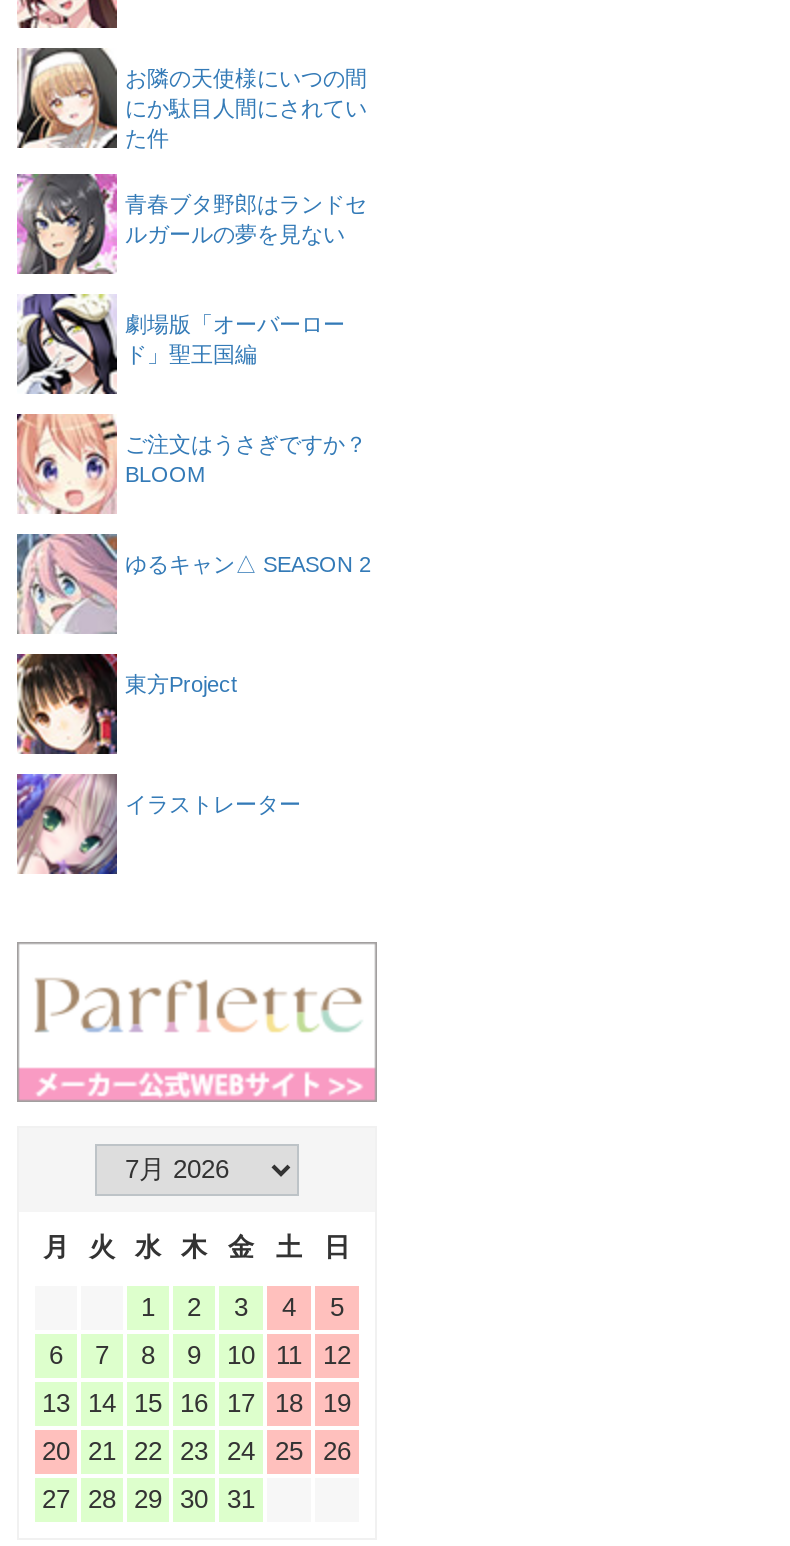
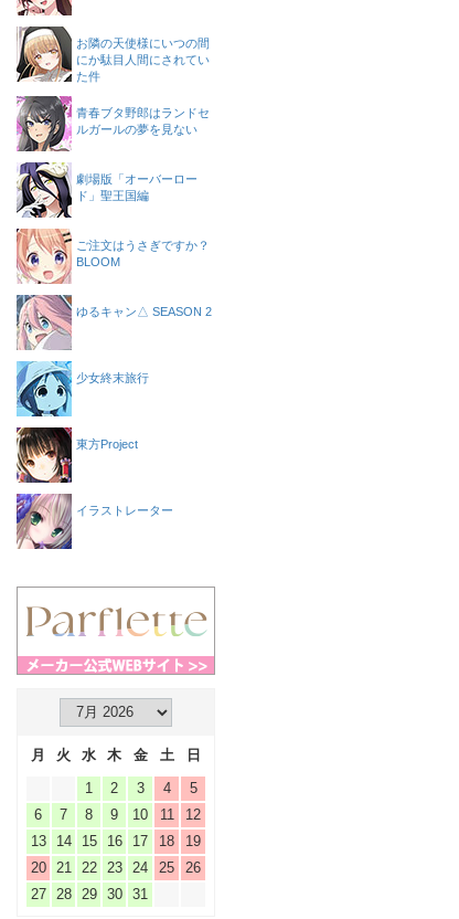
none -> [17,360,149,418] [image] | 少女終末旅行

